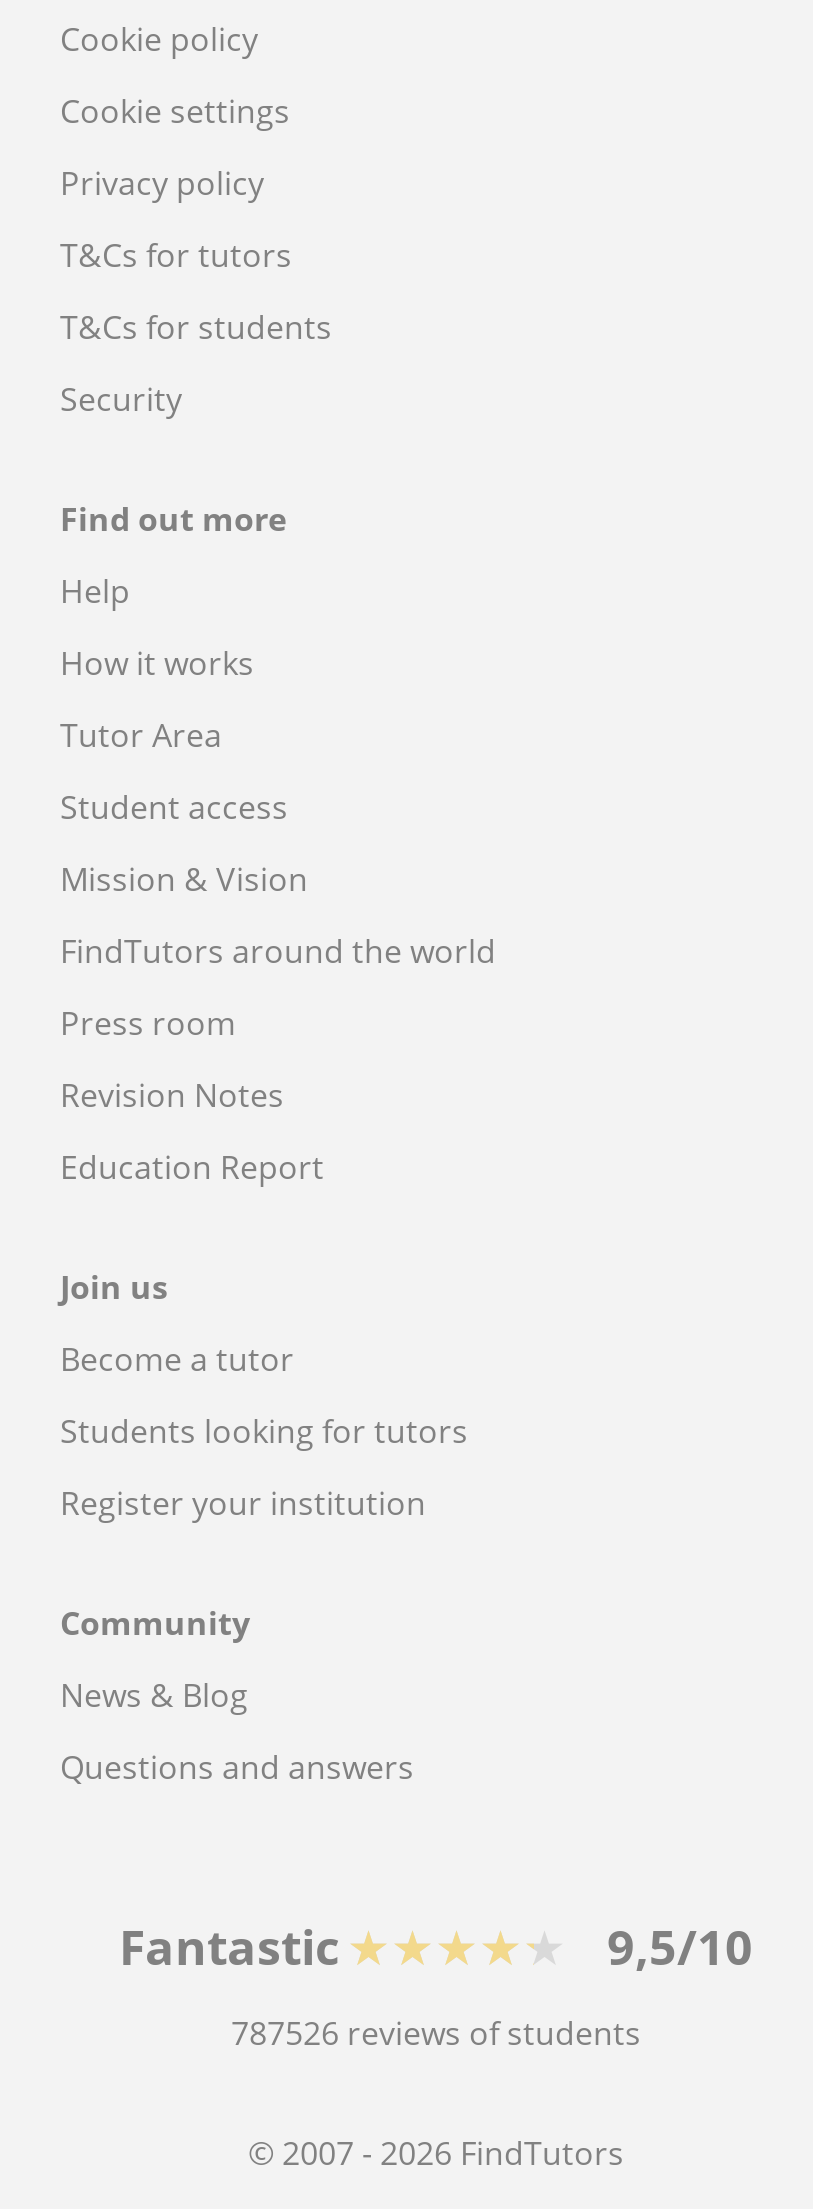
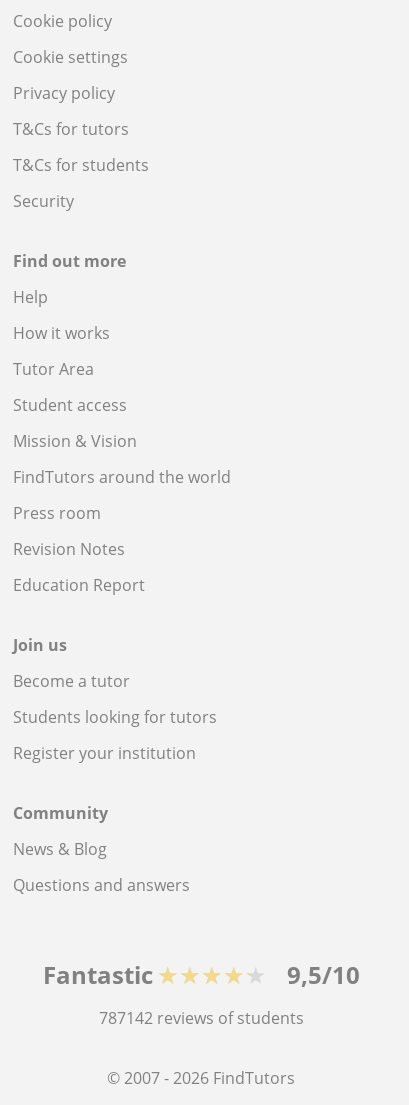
[231,2010,641,2054] 787526 reviews of students -> [98,1007,303,1029] 787142 reviews of students

